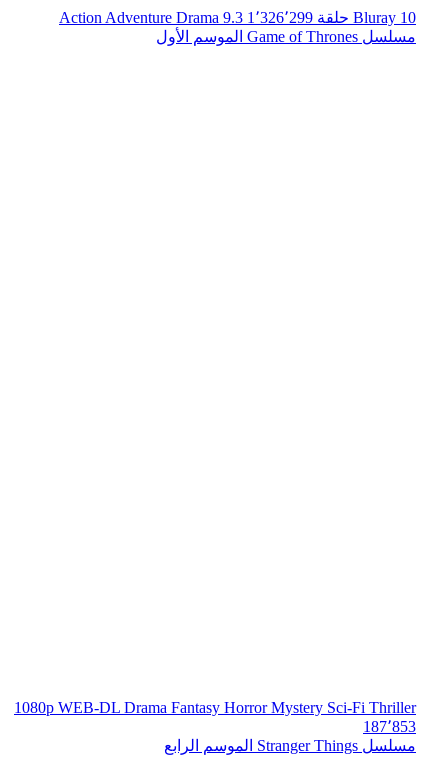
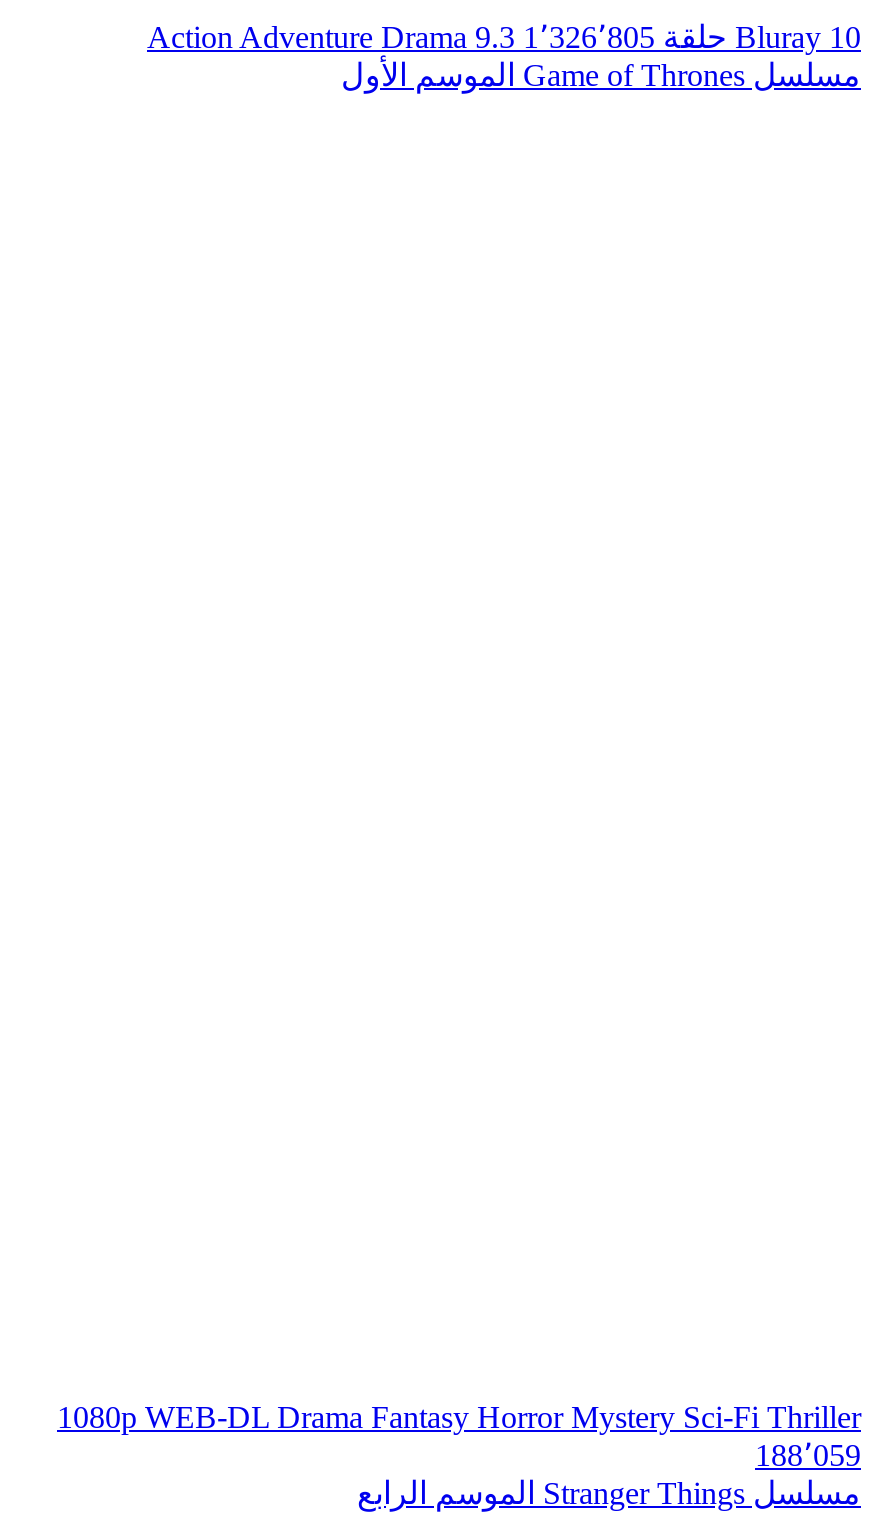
[59,9,313,26] Action Adventure Drama 9.3 1٬326٬299 -> [147,21,655,55] Action Adventure Drama 9.3 1٬326٬805
[363,718,416,735] 187٬853 -> [755,1437,861,1471] 188٬059

